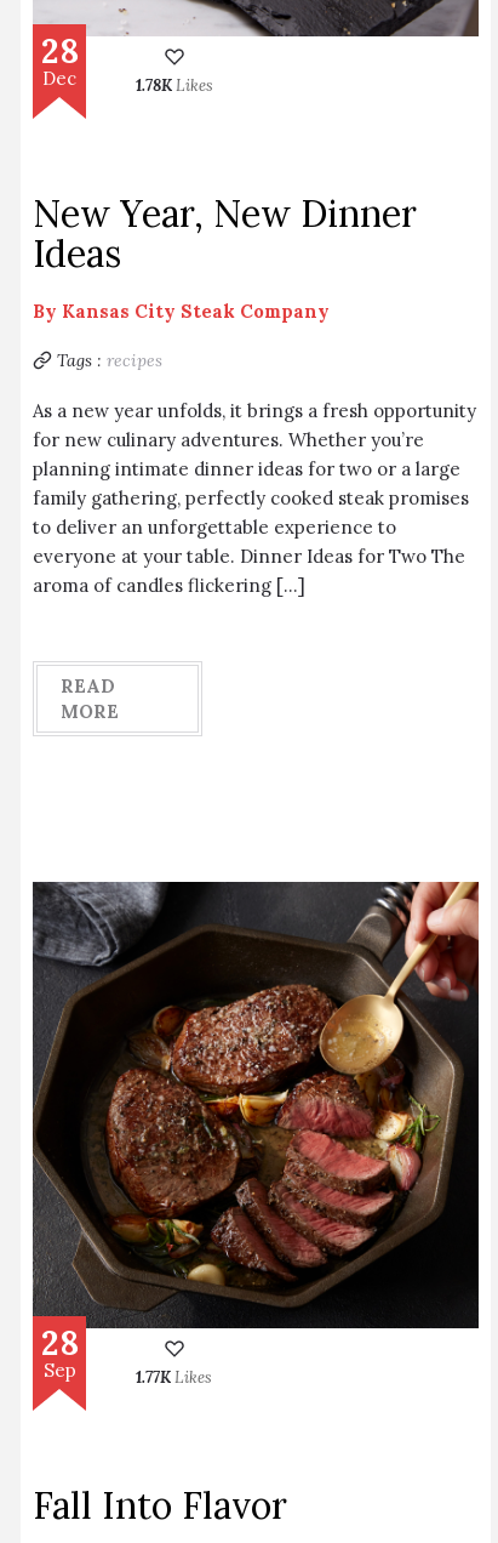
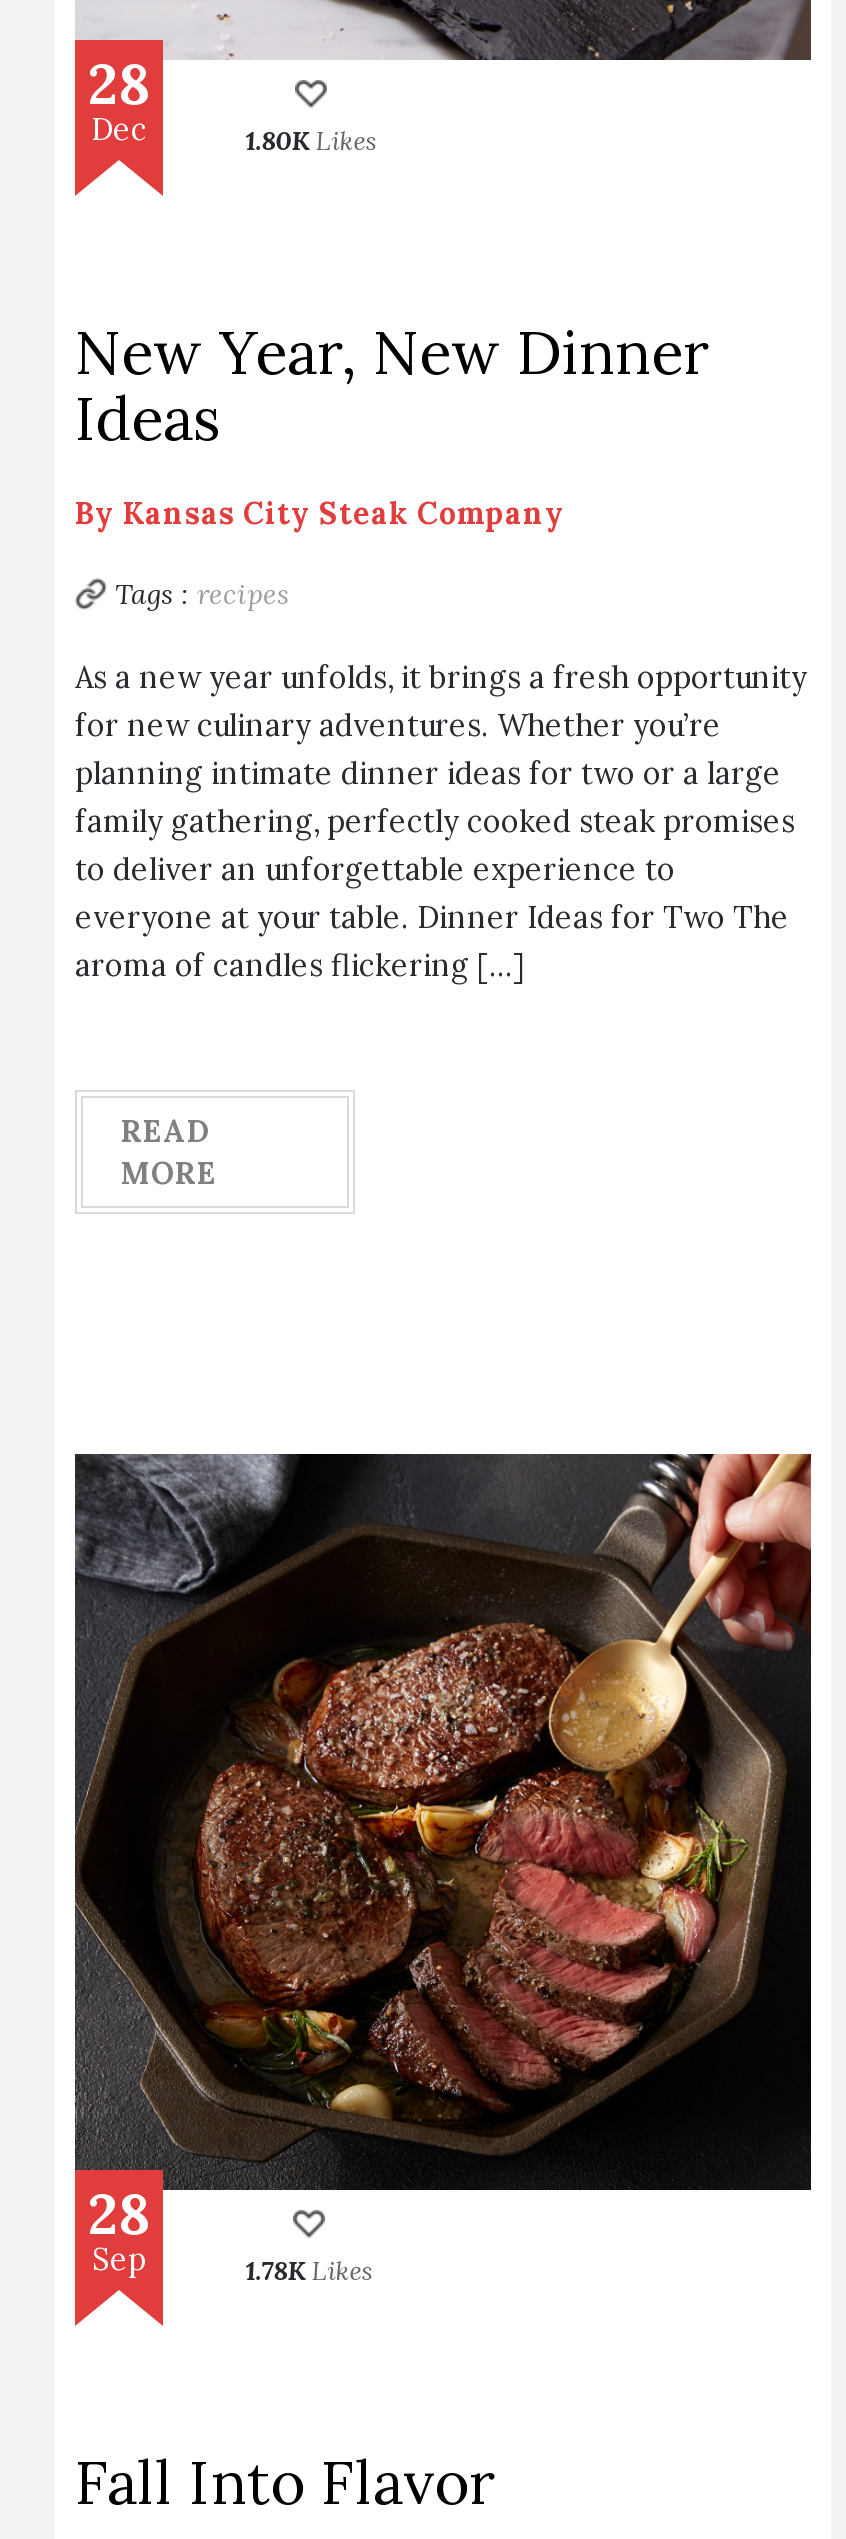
[136,75,213,96] 1.78K Likes -> [245,124,377,158] 1.80K Likes
[136,1367,212,1388] 1.77K Likes -> [245,2254,373,2288] 1.78K Likes

